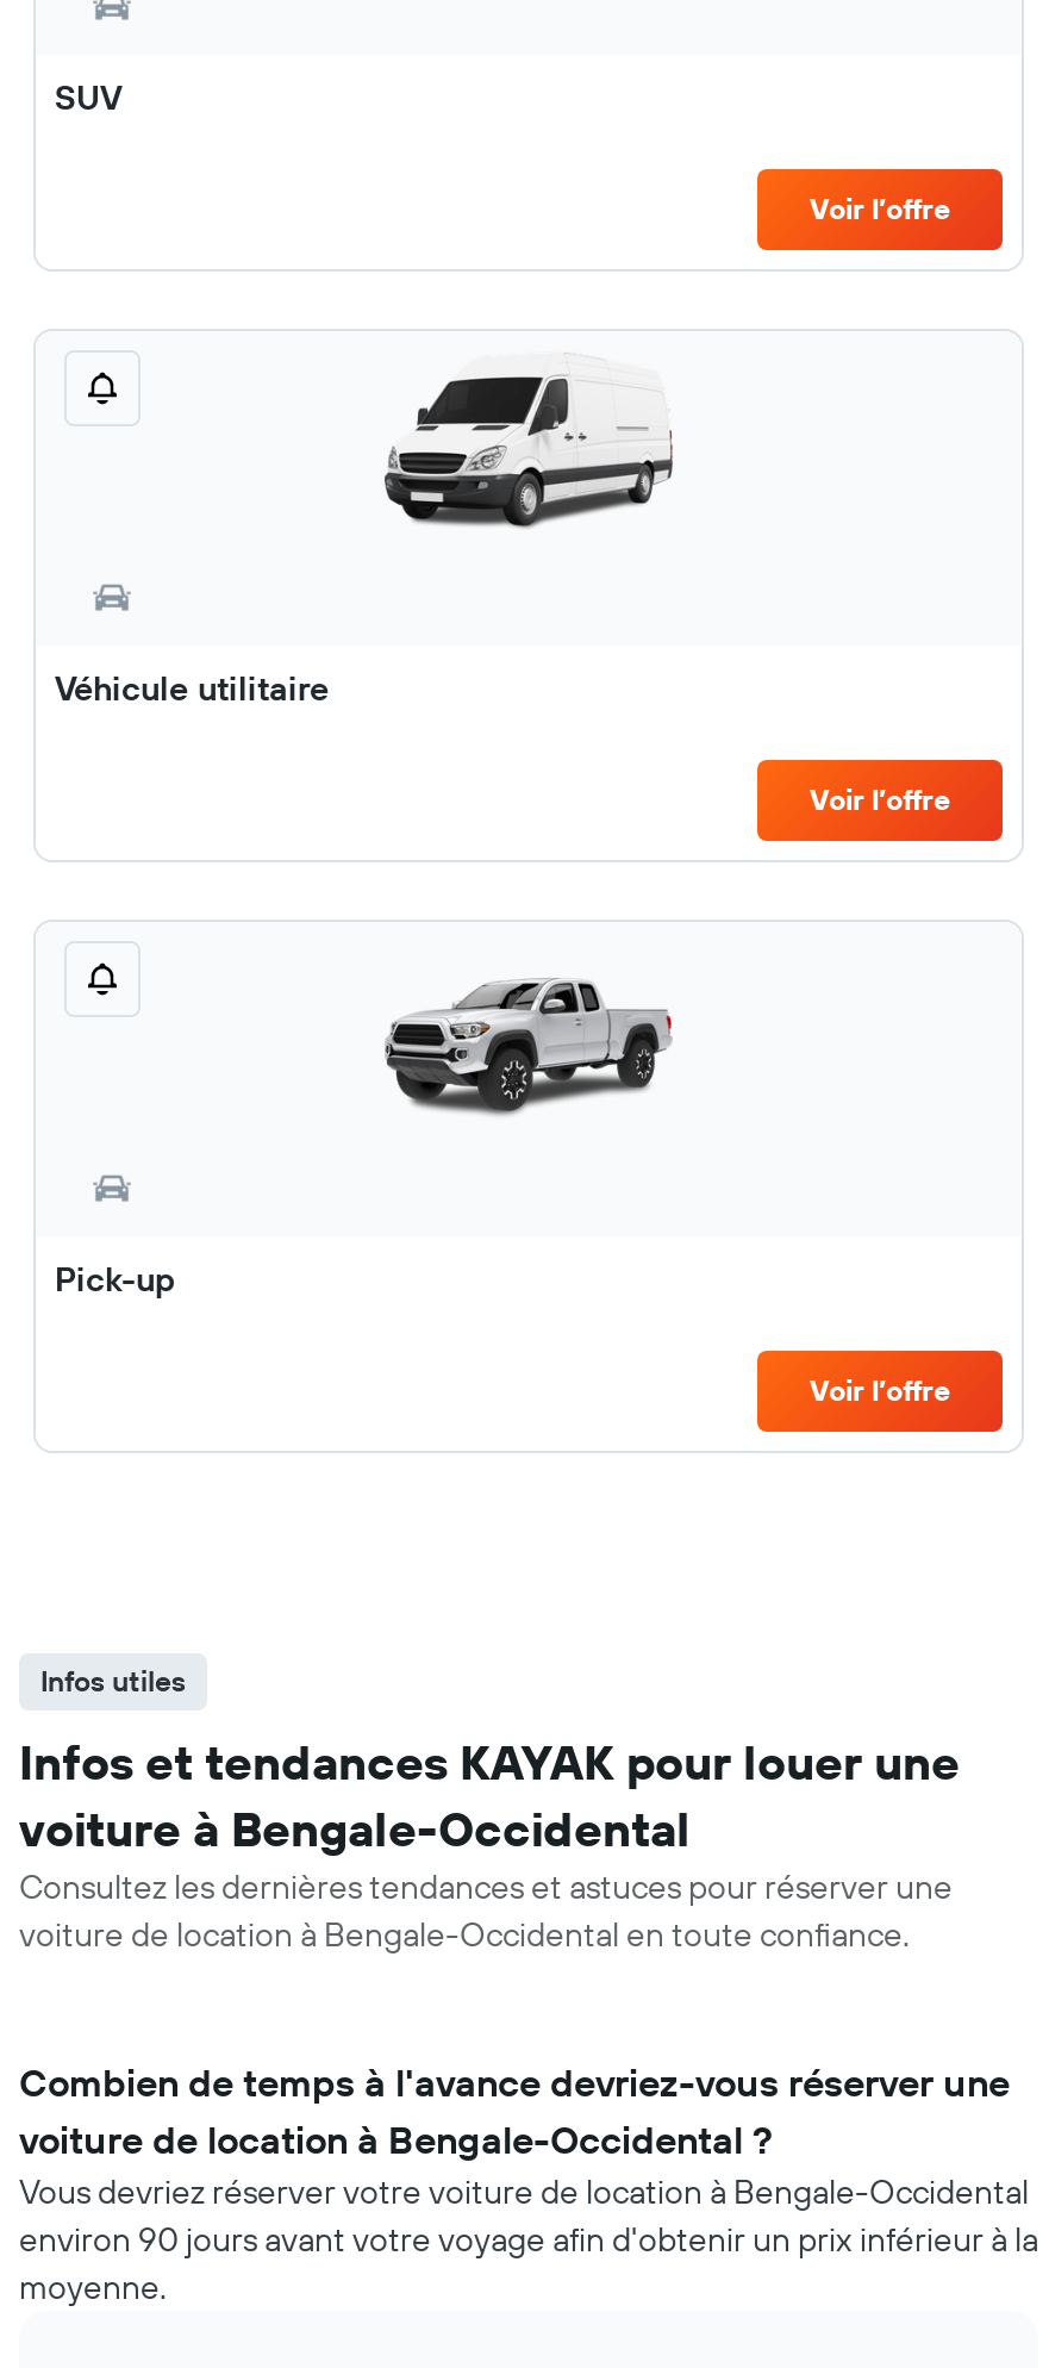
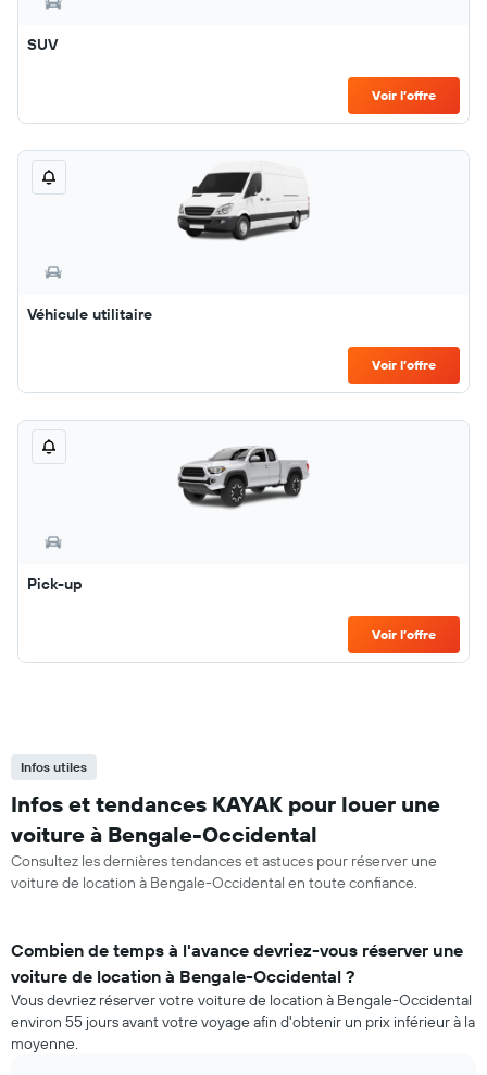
[19,2218,1038,2261] environ 90 jours avant votre voyage afin d'obtenir un prix inférieur à la -> [11,1012,475,1032] environ 55 jours avant votre voyage afin d'obtenir un prix inférieur à la

